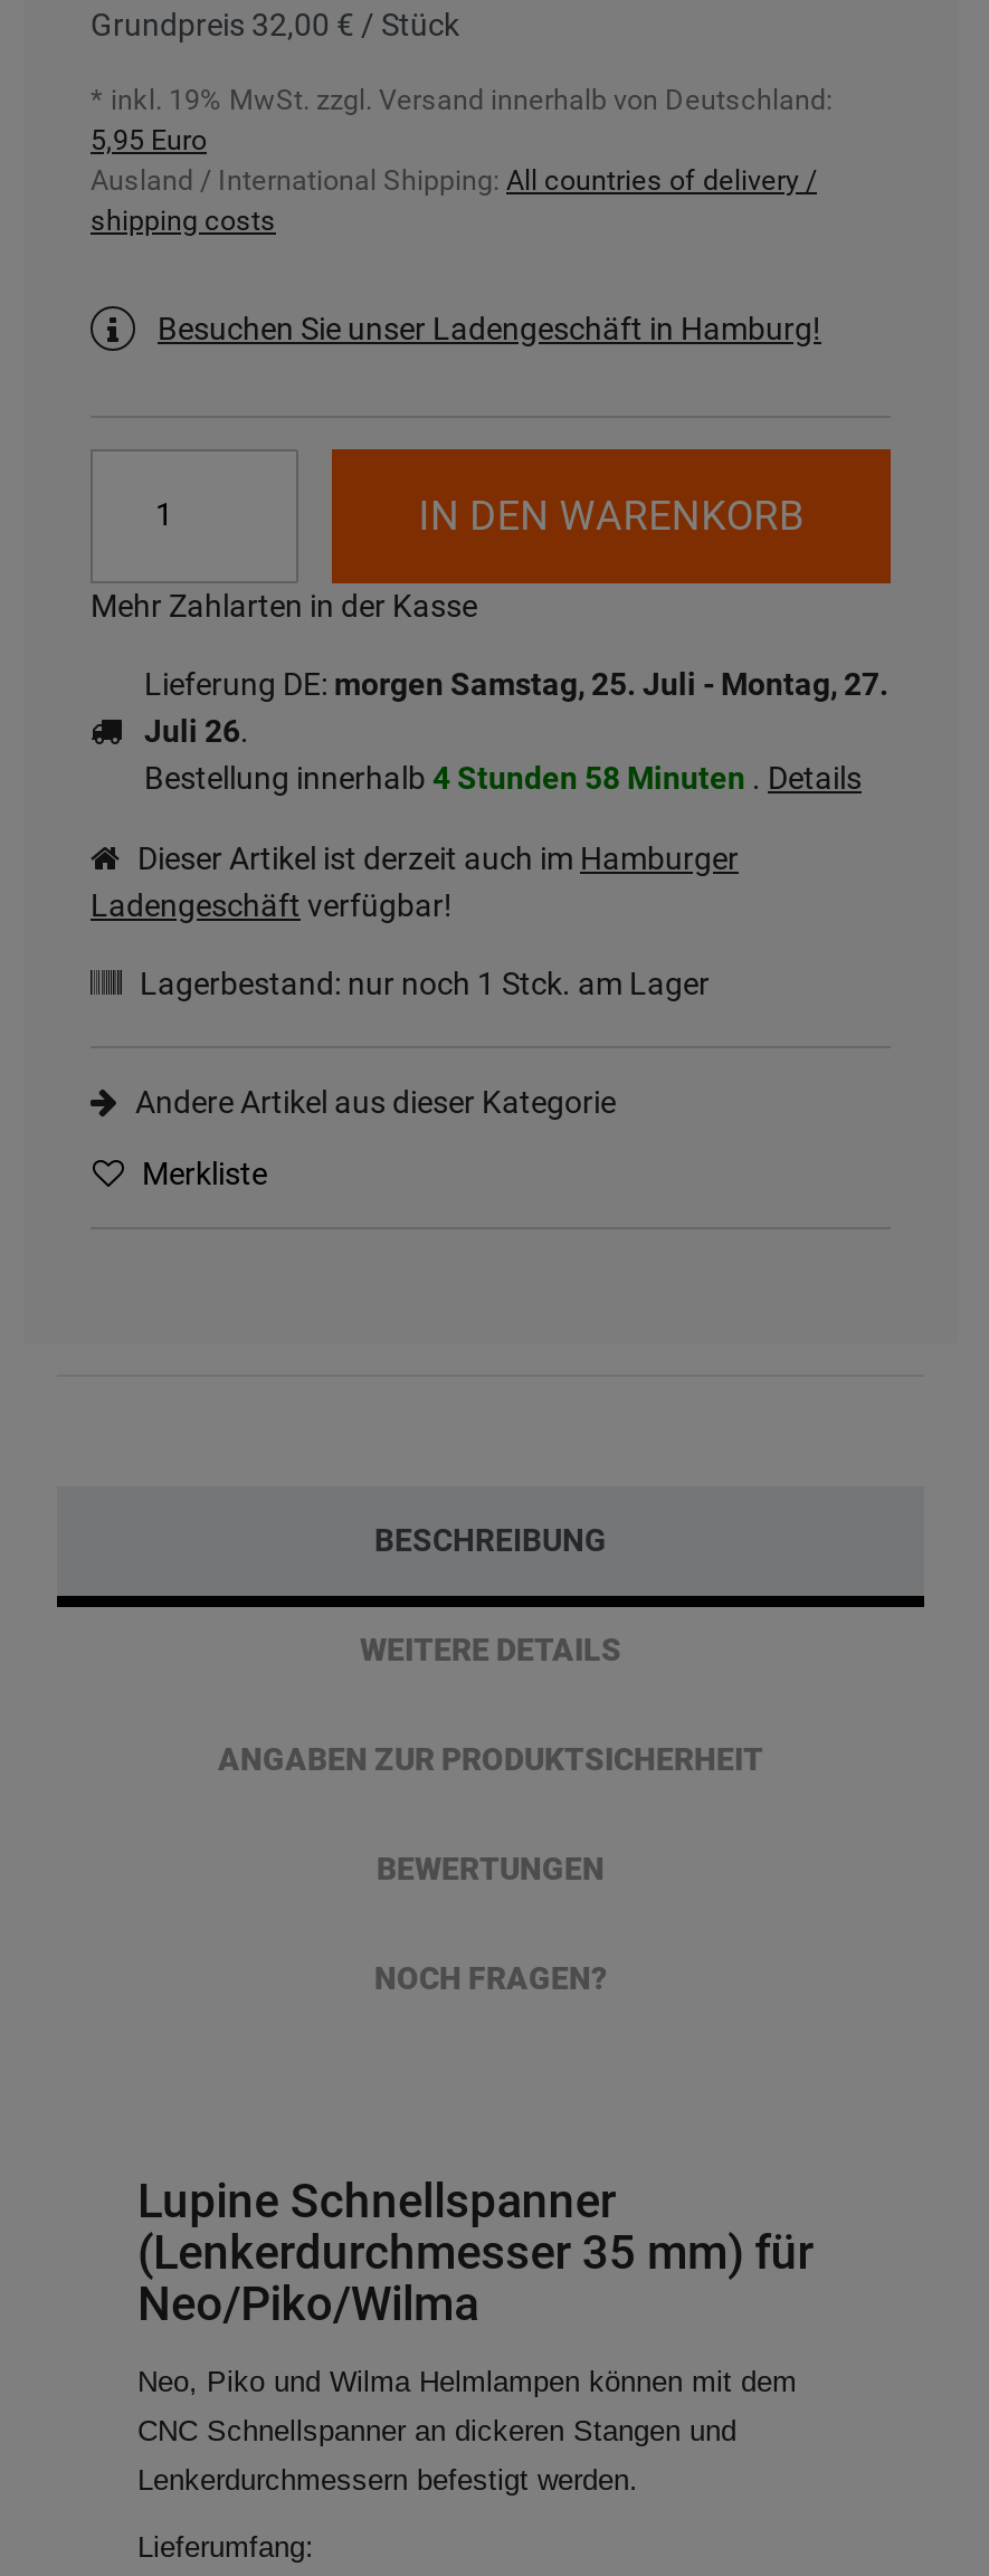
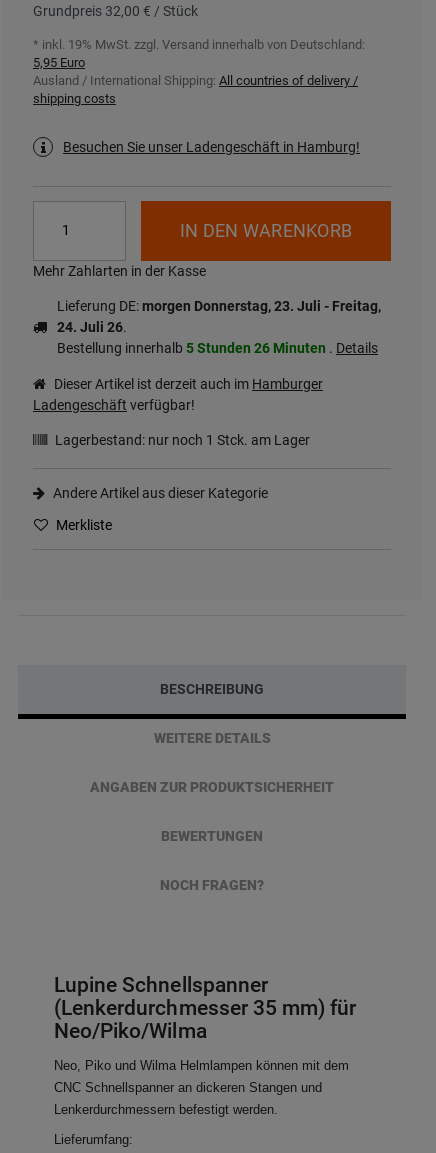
[144,665,888,795] Lieferung DE: morgen Samstag, 25. Juli - Montag, 27. | Juli 26. | Bestellung innerhalb 4 Stunden 58 Minuten . Details -> [57,298,381,356] Lieferung DE: morgen Donnerstag, 23. Juli - Freitag, | 24. Juli 26. | Bestellung innerhalb 5 Stunden 26 Minuten . Details

